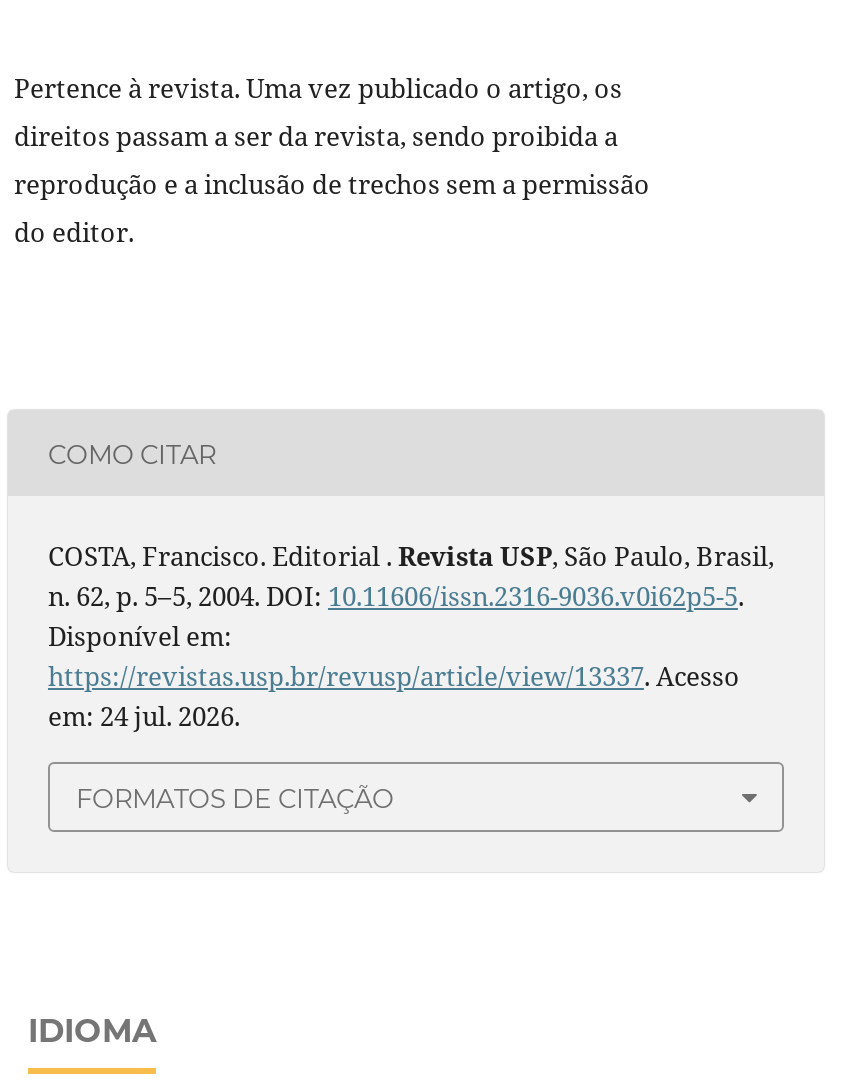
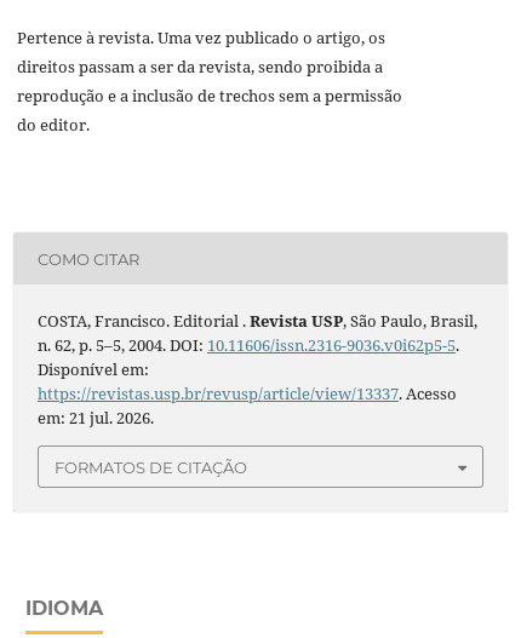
[48,699,240,735] em: 24 jul. 2026. -> [38,407,154,429] em: 21 jul. 2026.

